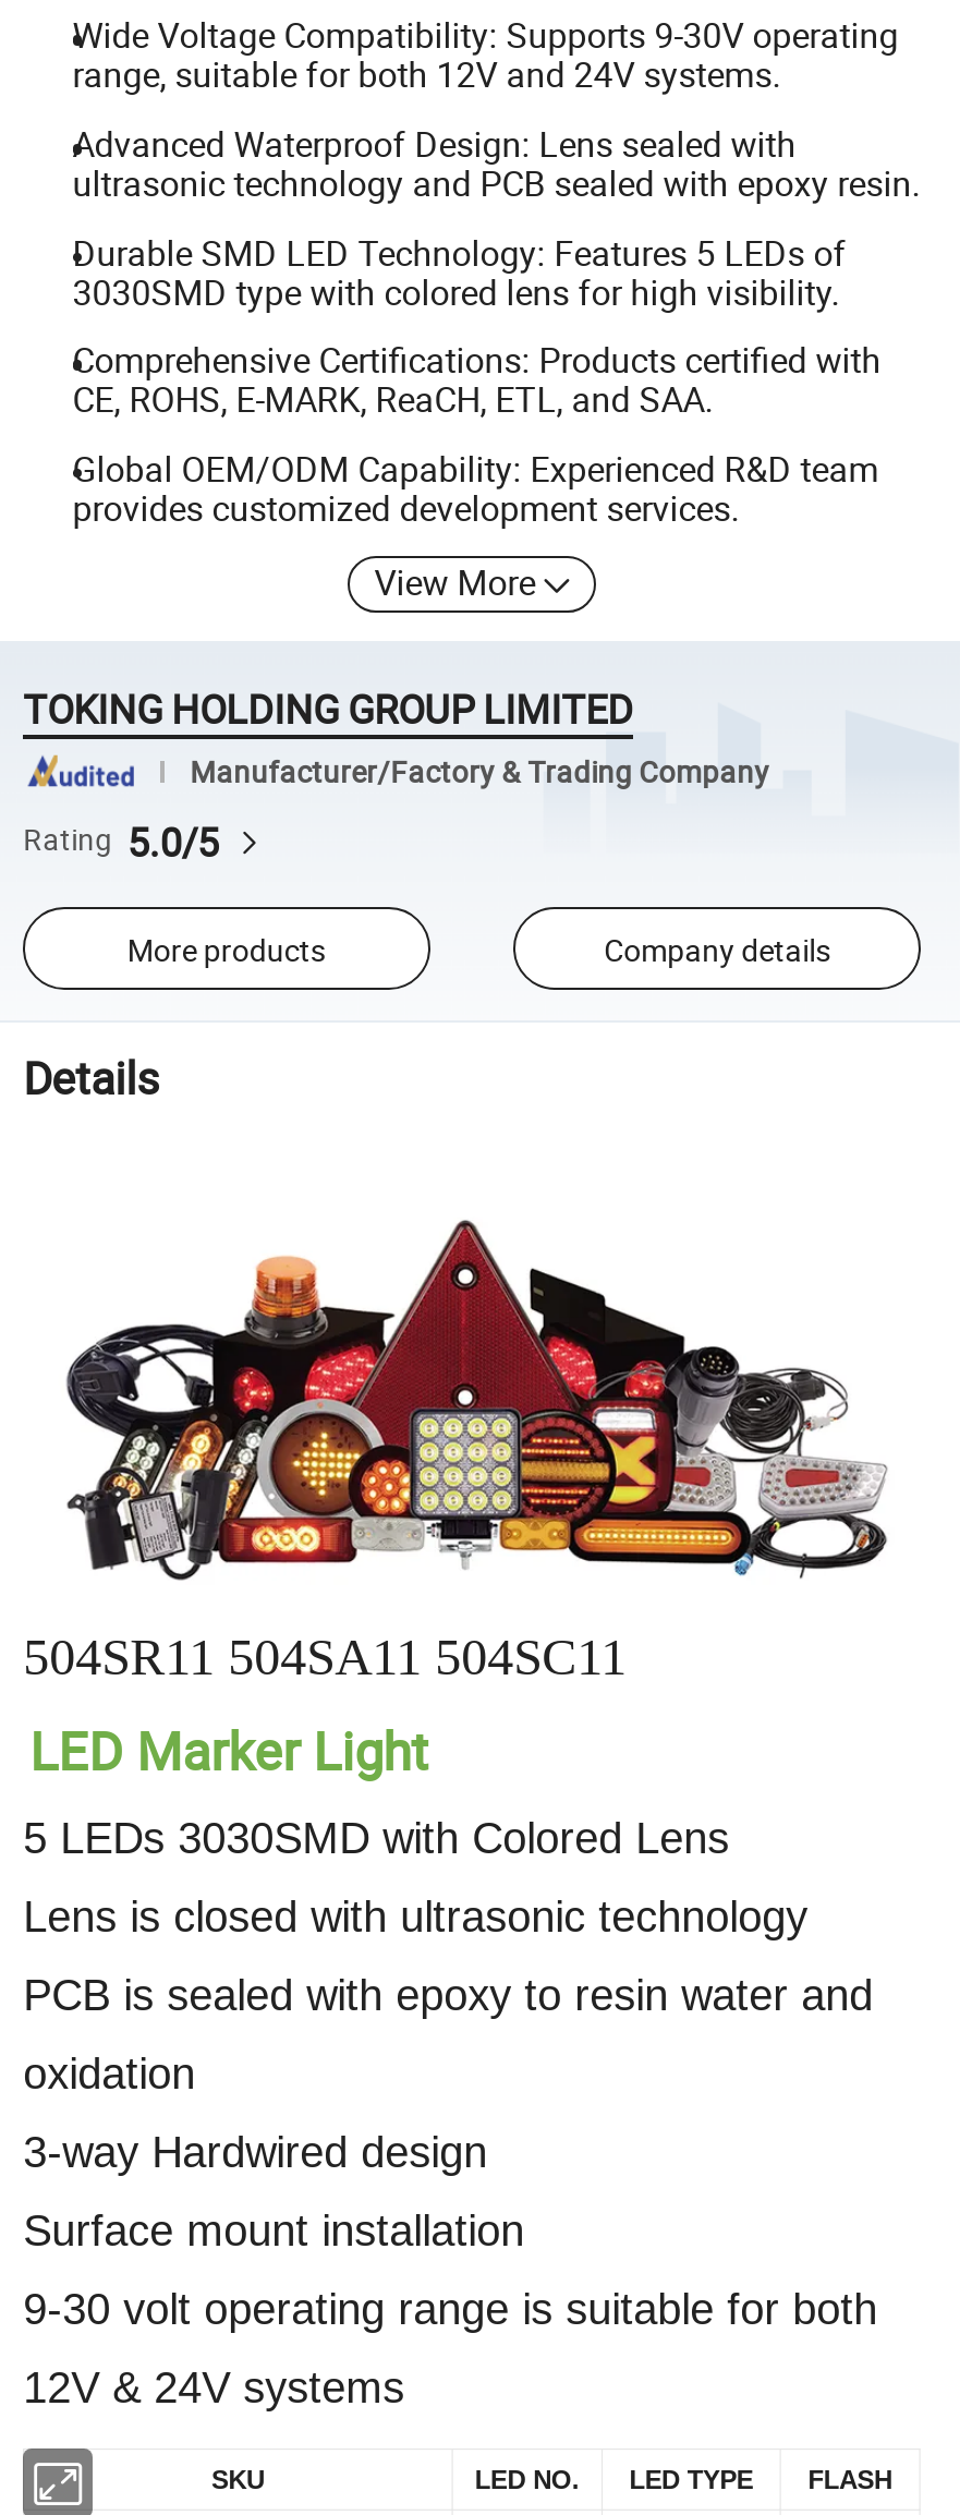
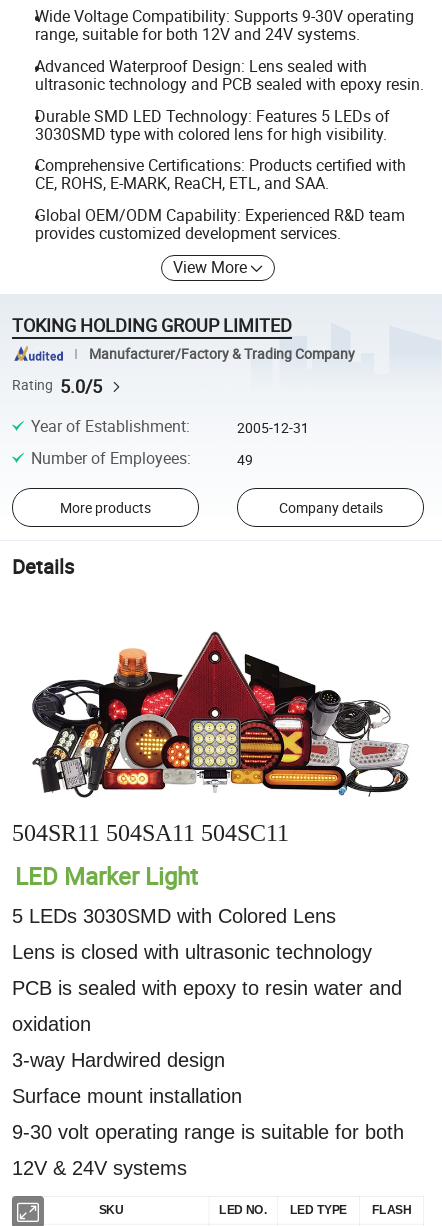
none -> [31,415,309,469] Year of Establishment: | 2005-12-31 | Number of Employees: | 49

